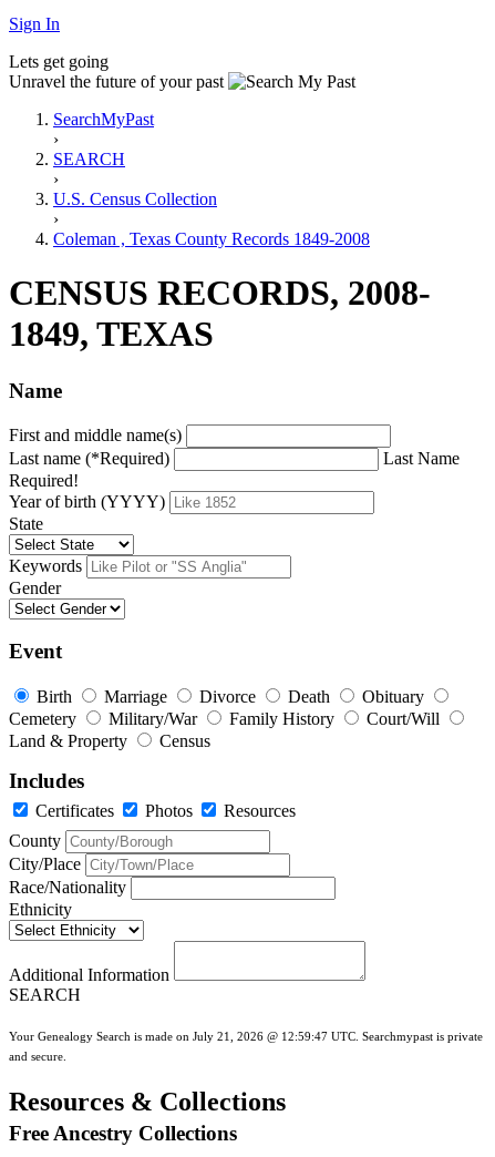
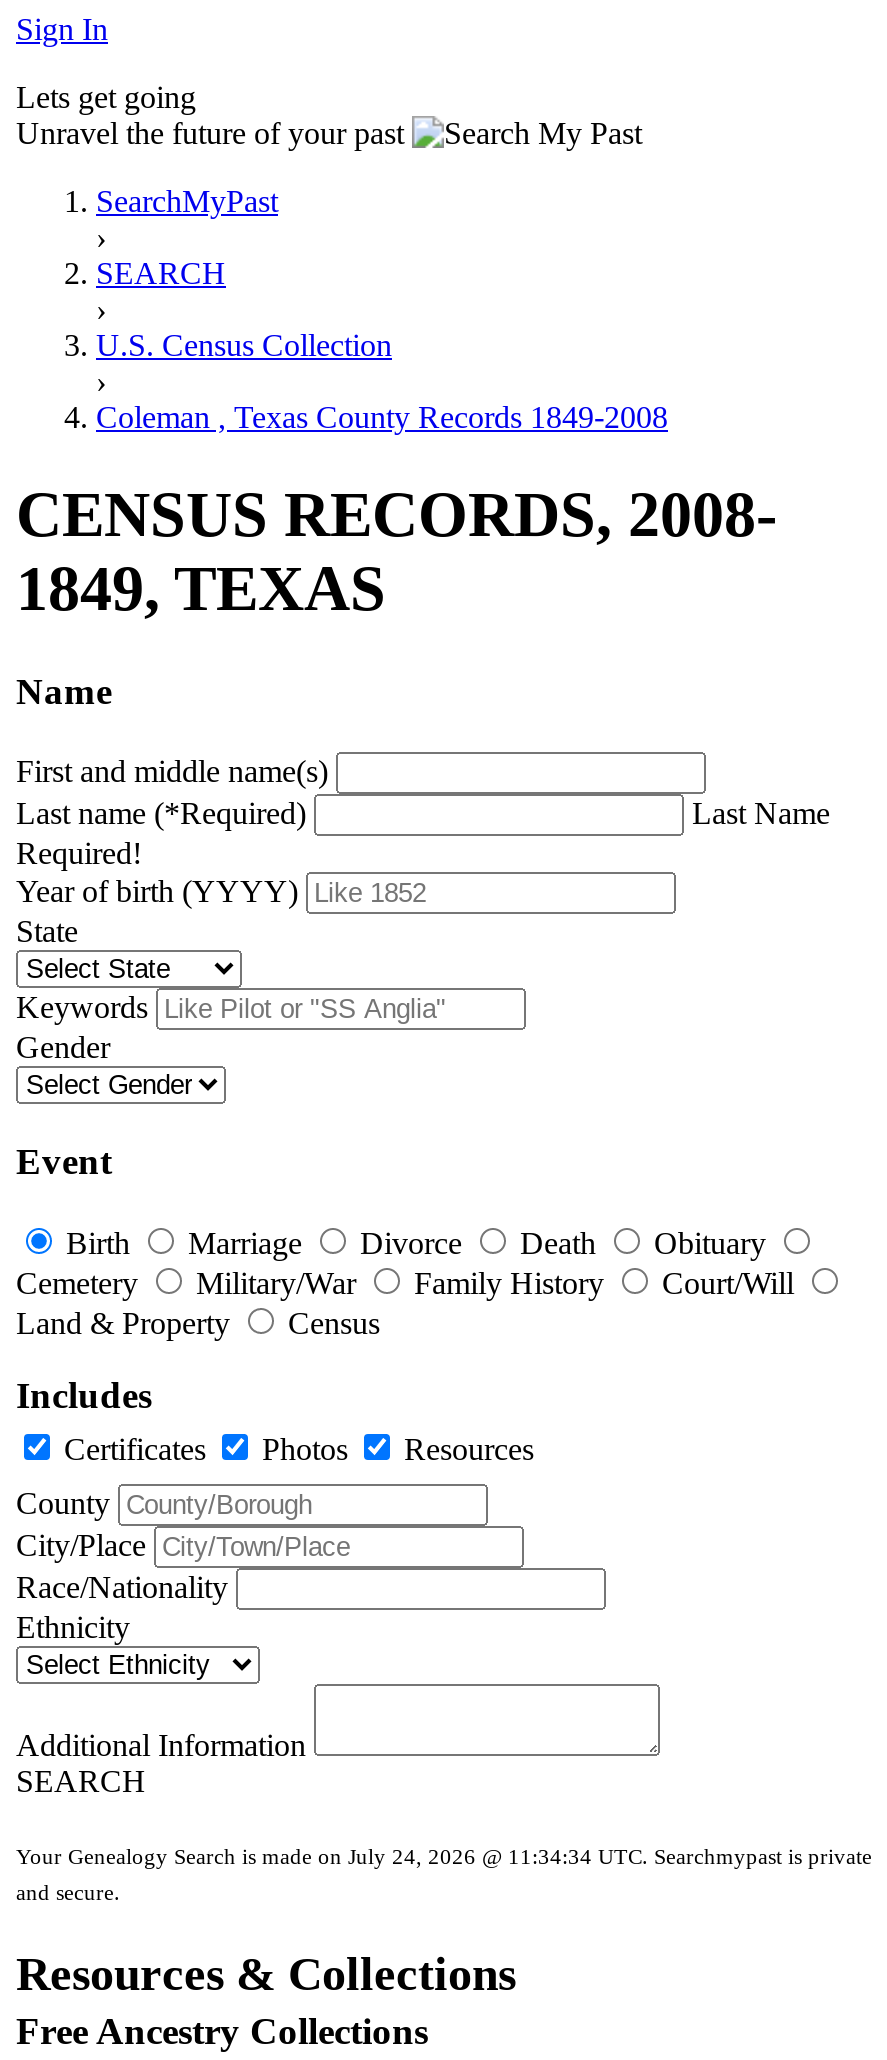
[9,1030,483,1043] Your Genealogy Search is made on July 21, 2026 @ 12:59:47 UTC. Searchmypast is private -> [16,1844,872,1868] Your Genealogy Search is made on July 24, 2026 @ 11:34:34 UTC. Searchmypast is private

